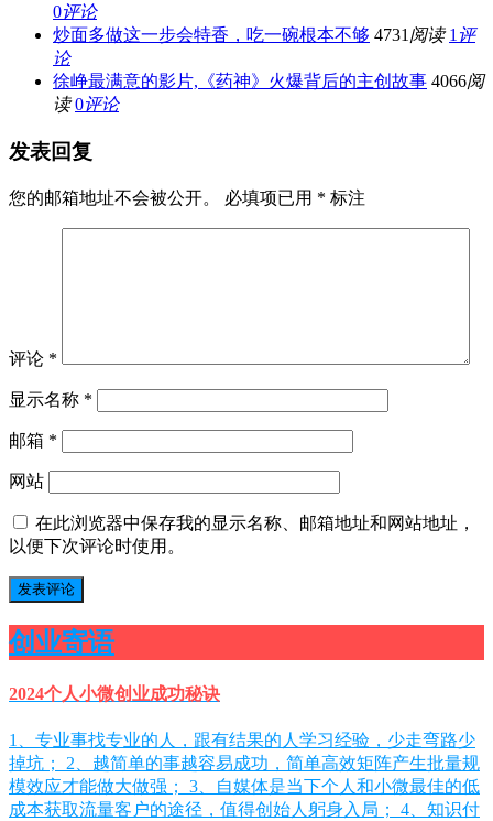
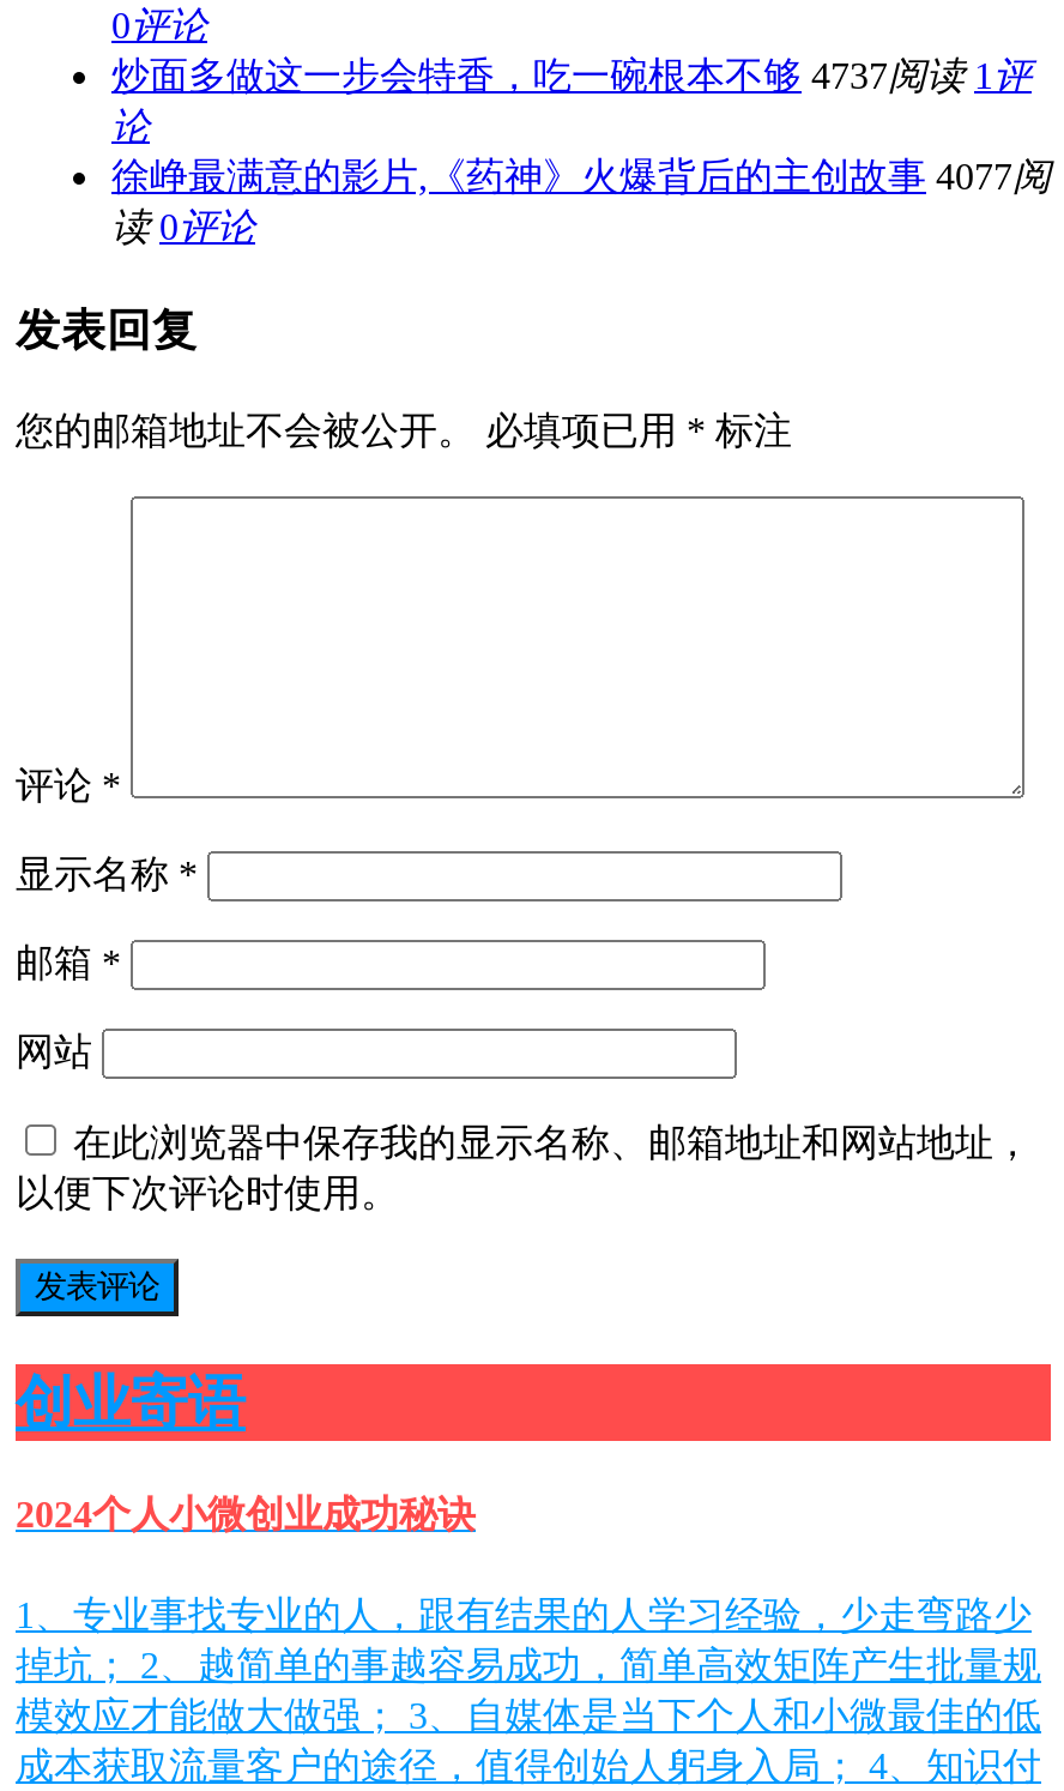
[53,26,475,44] 炒面多做这一步会特香，吃一碗根本不够 4731阅读 1评 -> [111,56,1032,97] 炒面多做这一步会特香，吃一碗根本不够 4737阅读 1评
[53,72,484,91] 徐峥最满意的影片,《药神》火爆背后的主创故事 4066阅 -> [111,157,1051,197] 徐峥最满意的影片,《药神》火爆背后的主创故事 4077阅

